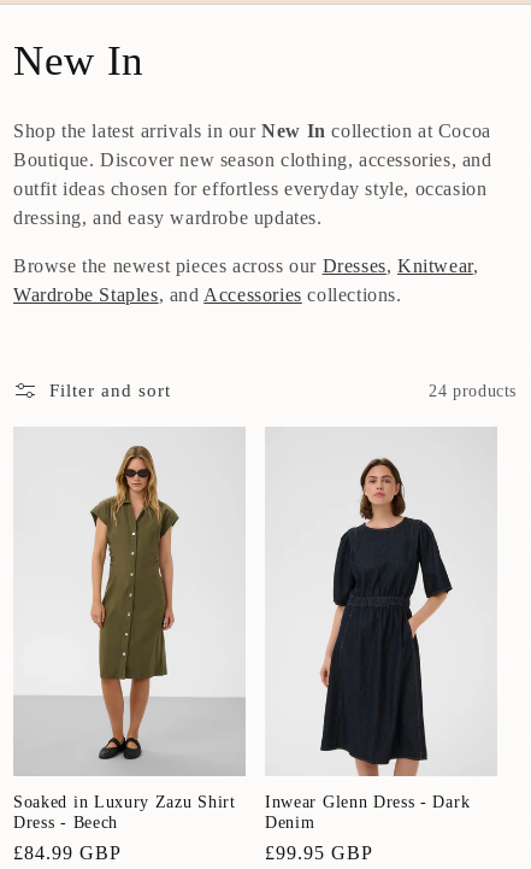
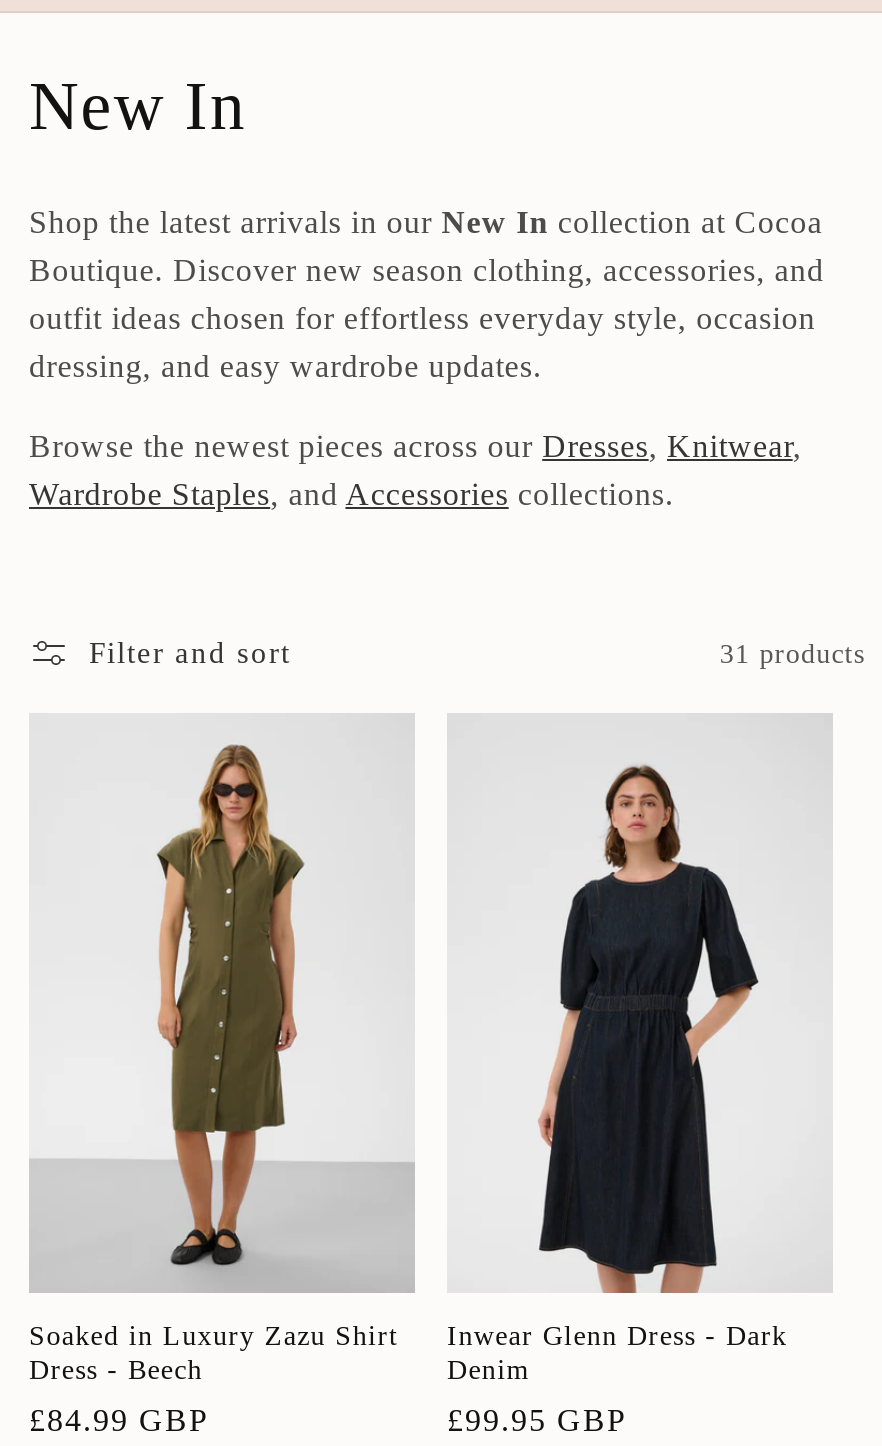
[429,382,517,400] 24 products -> [720,639,865,669] 31 products

